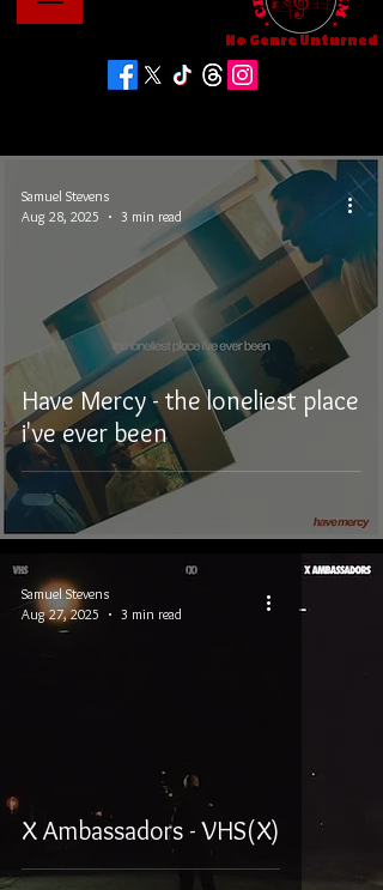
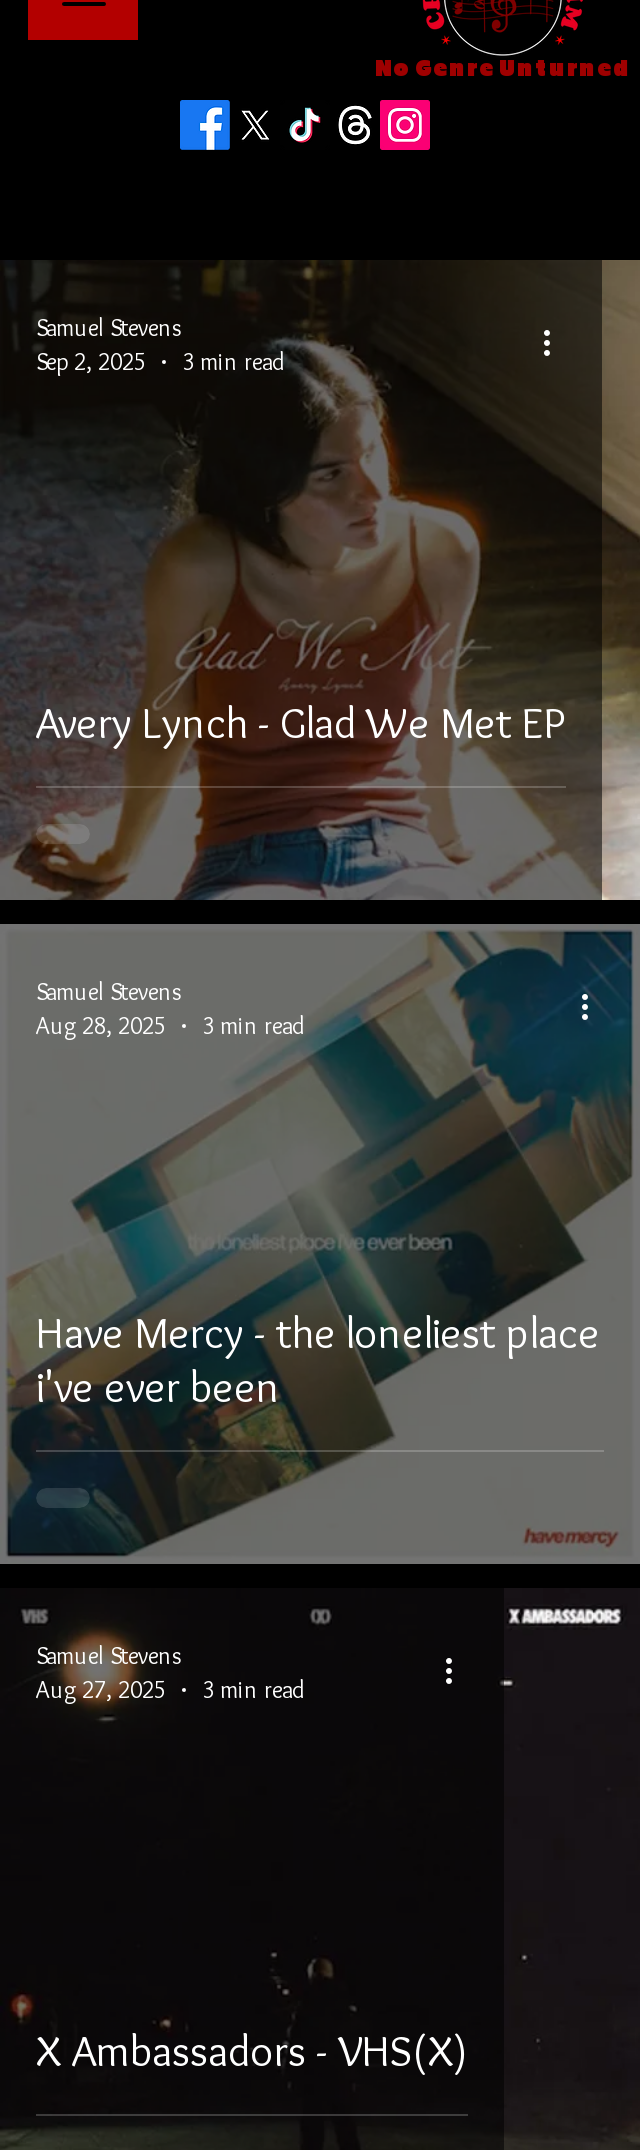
none -> [6,260,634,902] [image] | Avery Lynch - Glad We Met EP
none -> [36,312,284,376] Samuel Stevens | Sep 2, 2025 | 3 min read

